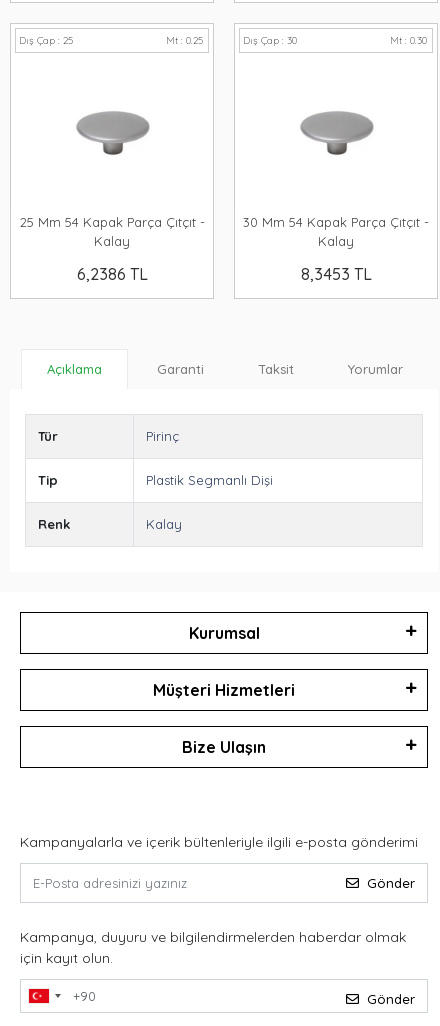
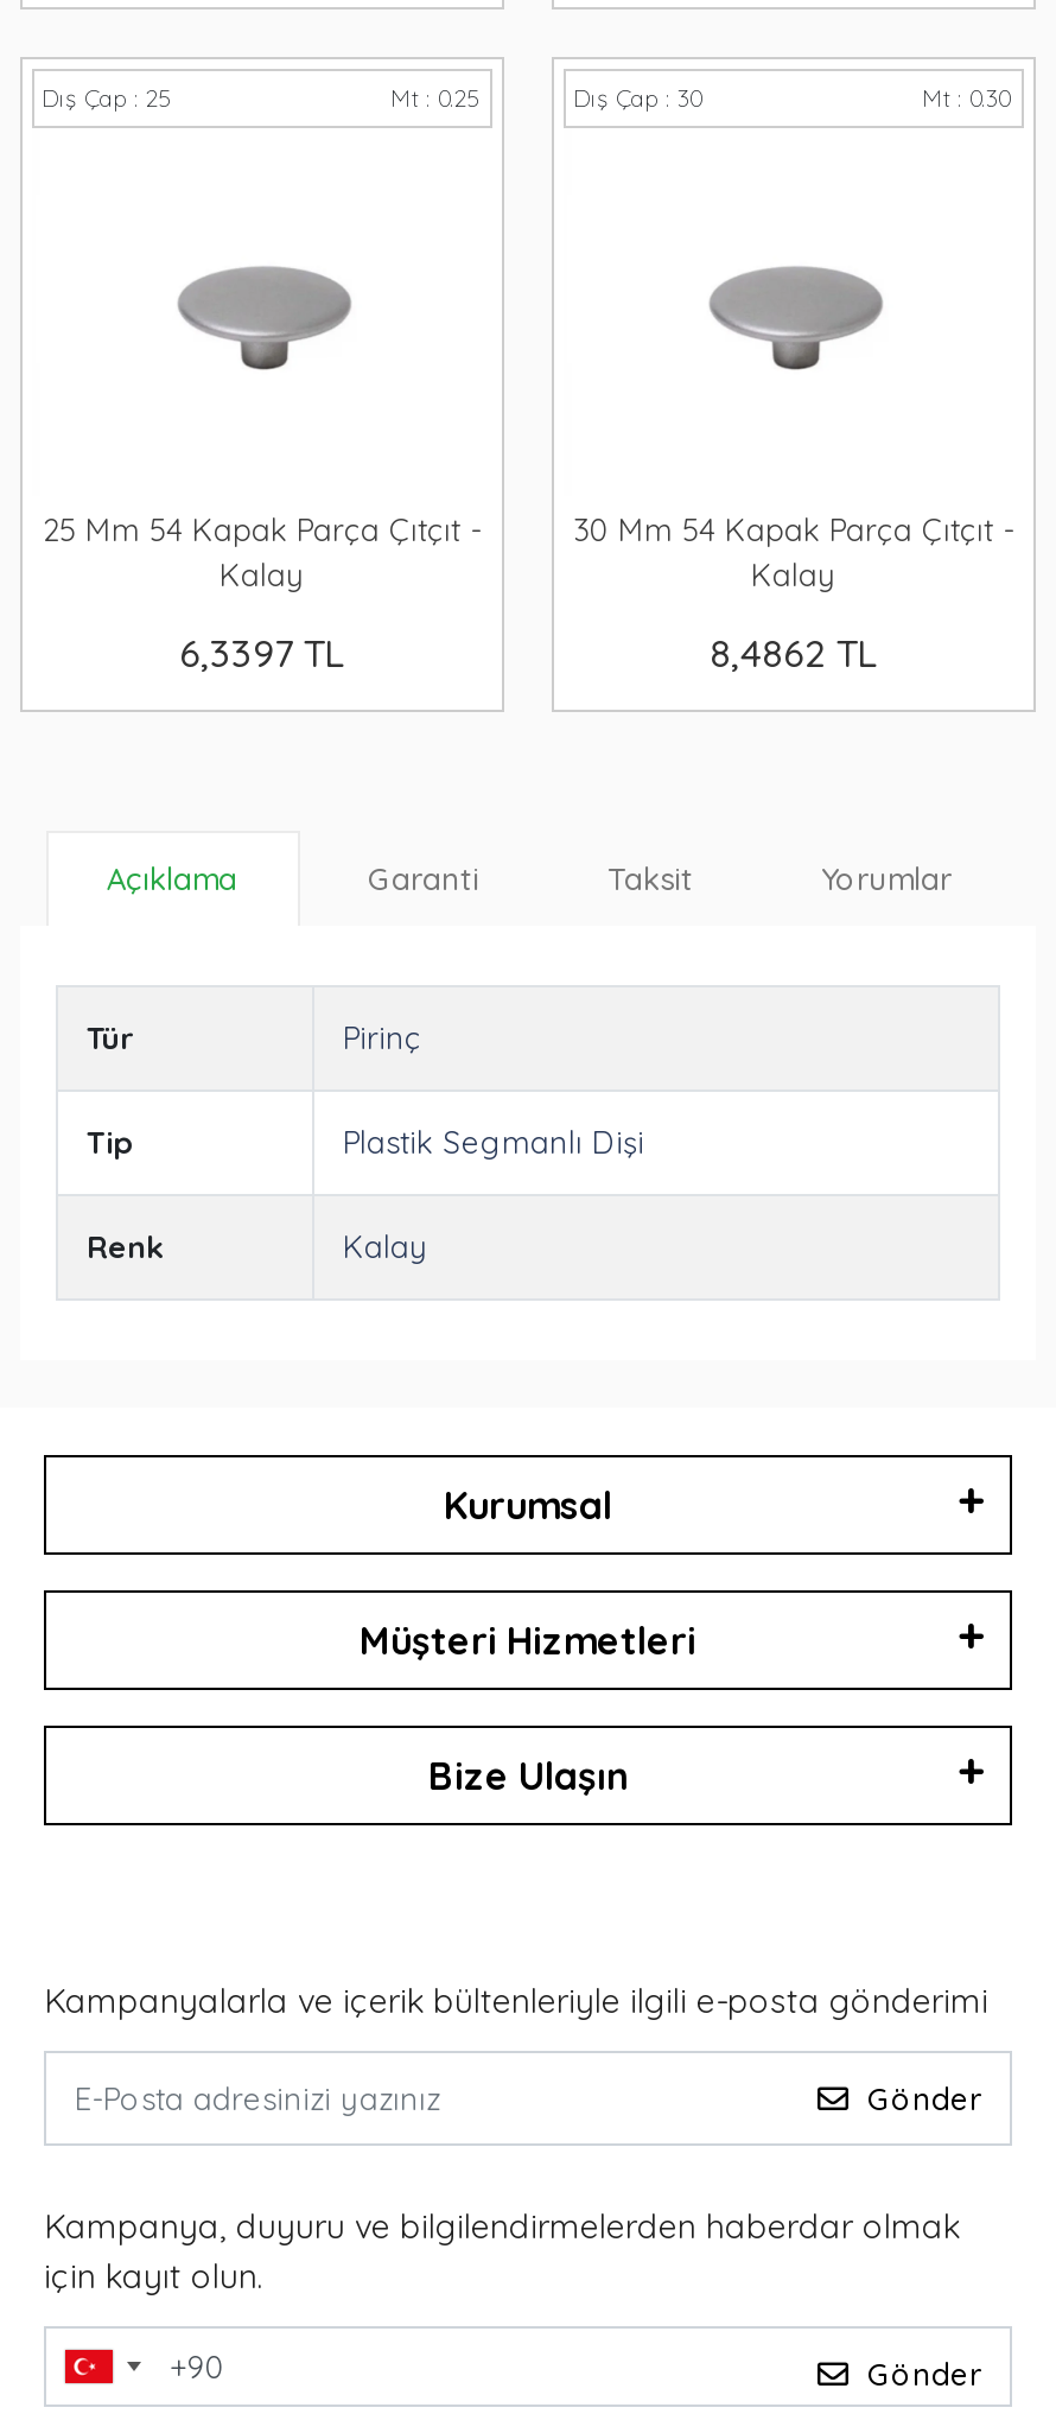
[76,264,147,284] 6,2386 TL -> [179,629,345,676] 6,3397 TL
[300,264,371,284] 8,3453 TL -> [710,629,878,676] 8,4862 TL

